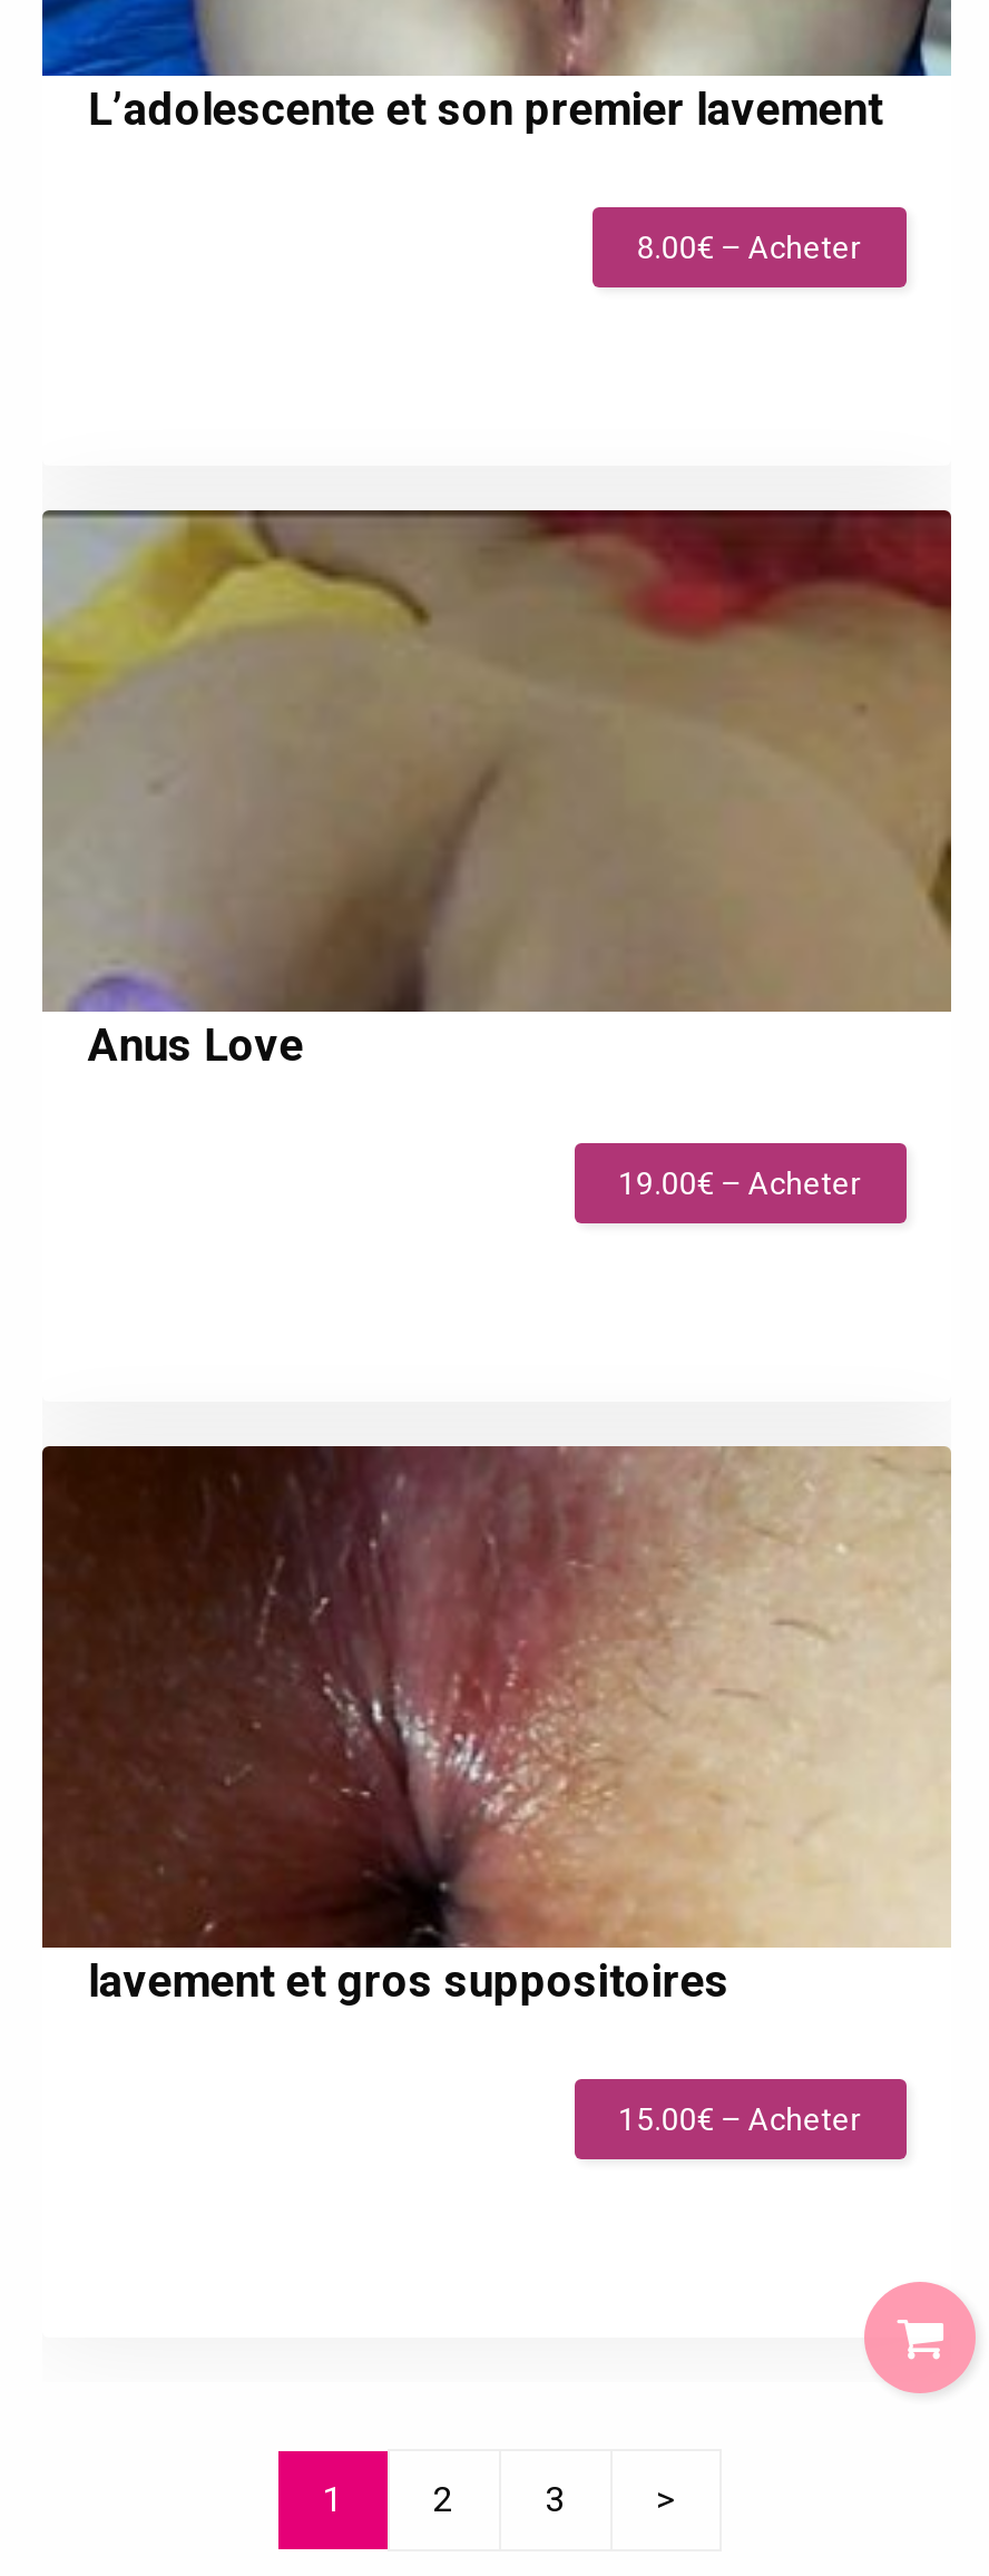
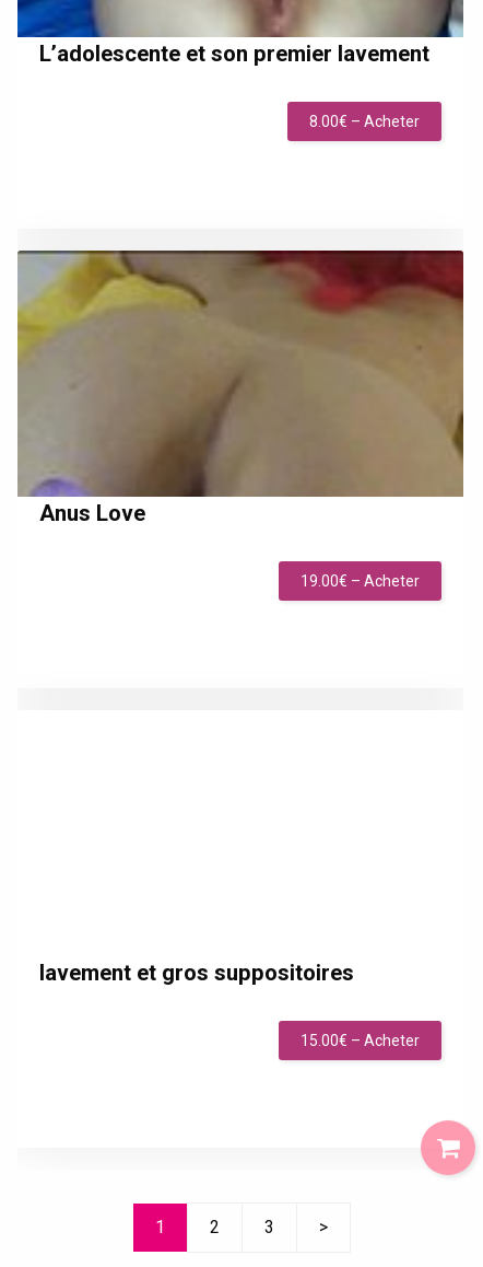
[40,1444,953,1950] [image] -> none

